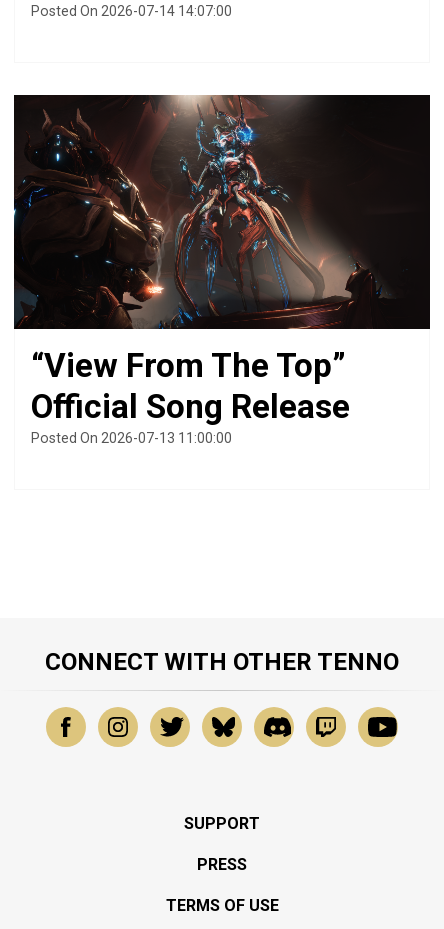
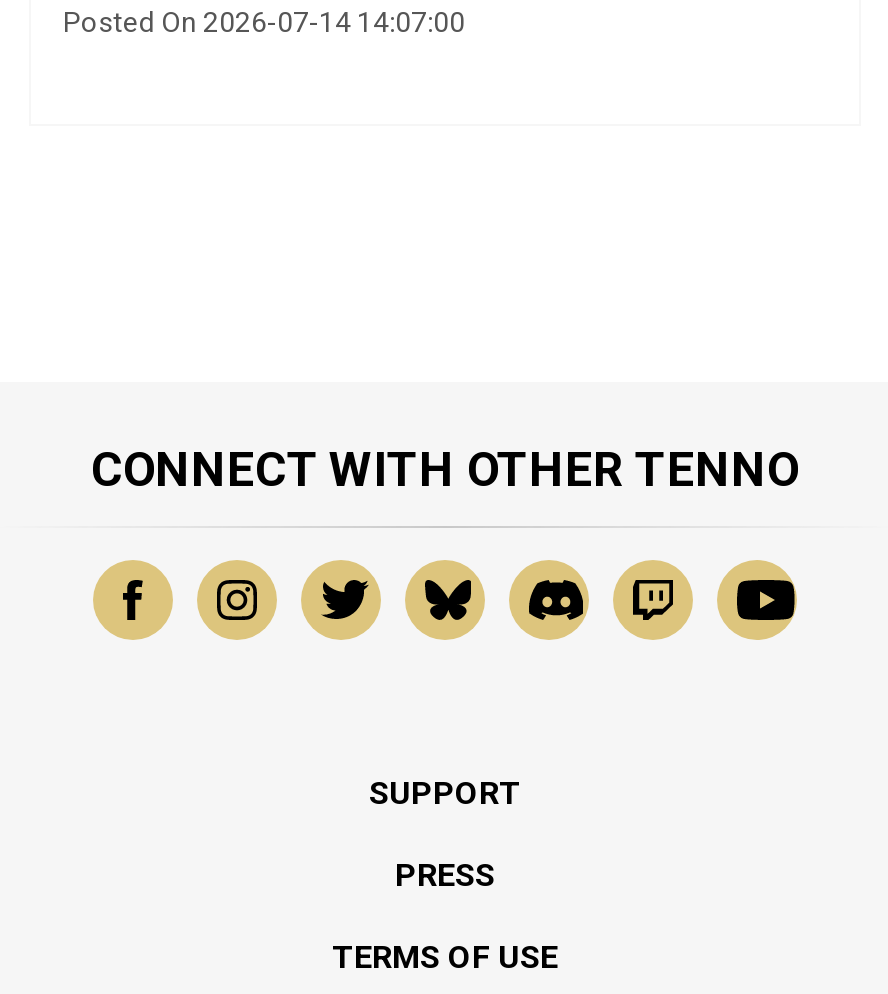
[13,94,431,446] [image] | “View From The Top” | Official Song Release | Posted On 2026-07-13 11:00:00 -> none

